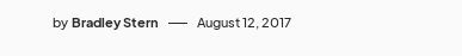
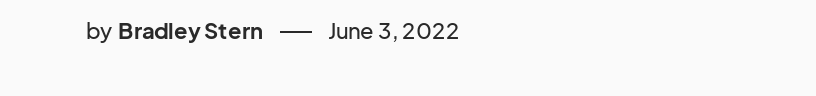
[197,15,291,30] August 12, 2017 -> [328,17,460,43] June 3, 2022

